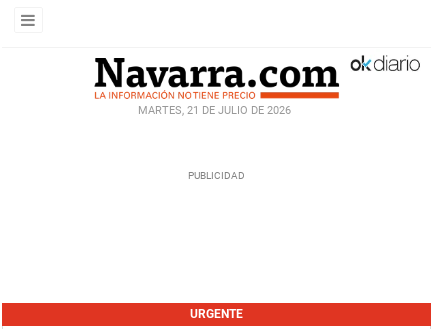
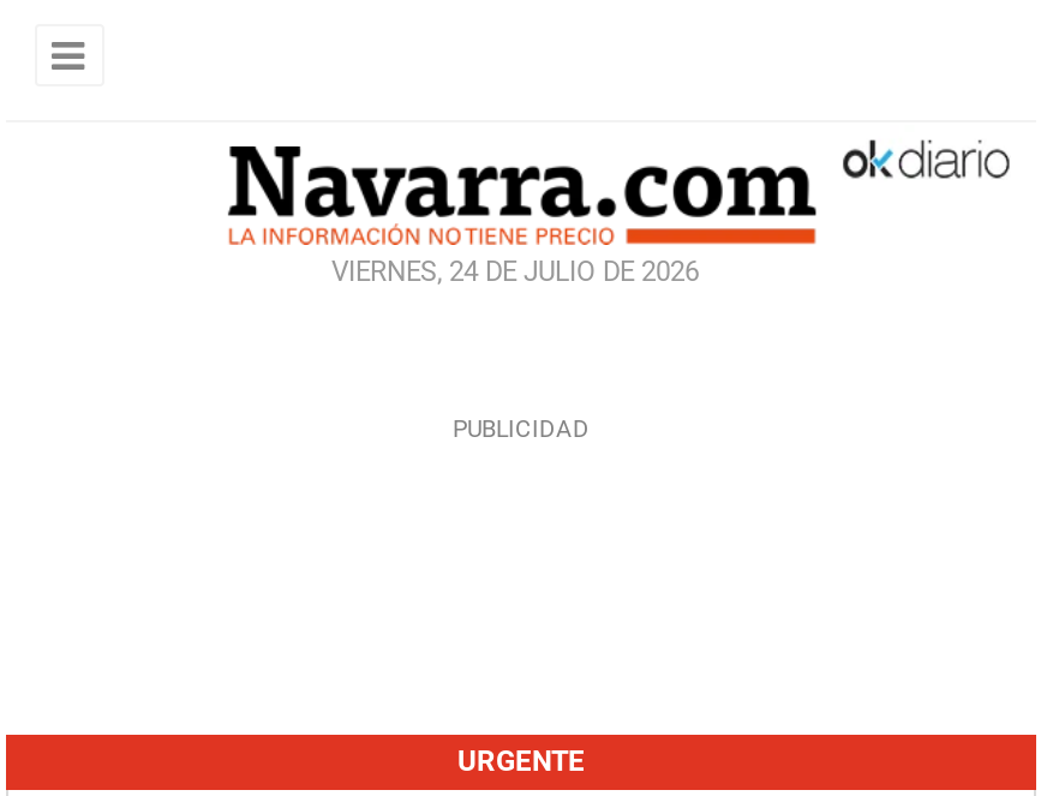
[137,104,290,117] MARTES, 21 DE JULIO DE 2026 -> [331,257,699,288] VIERNES, 24 DE JULIO DE 2026

